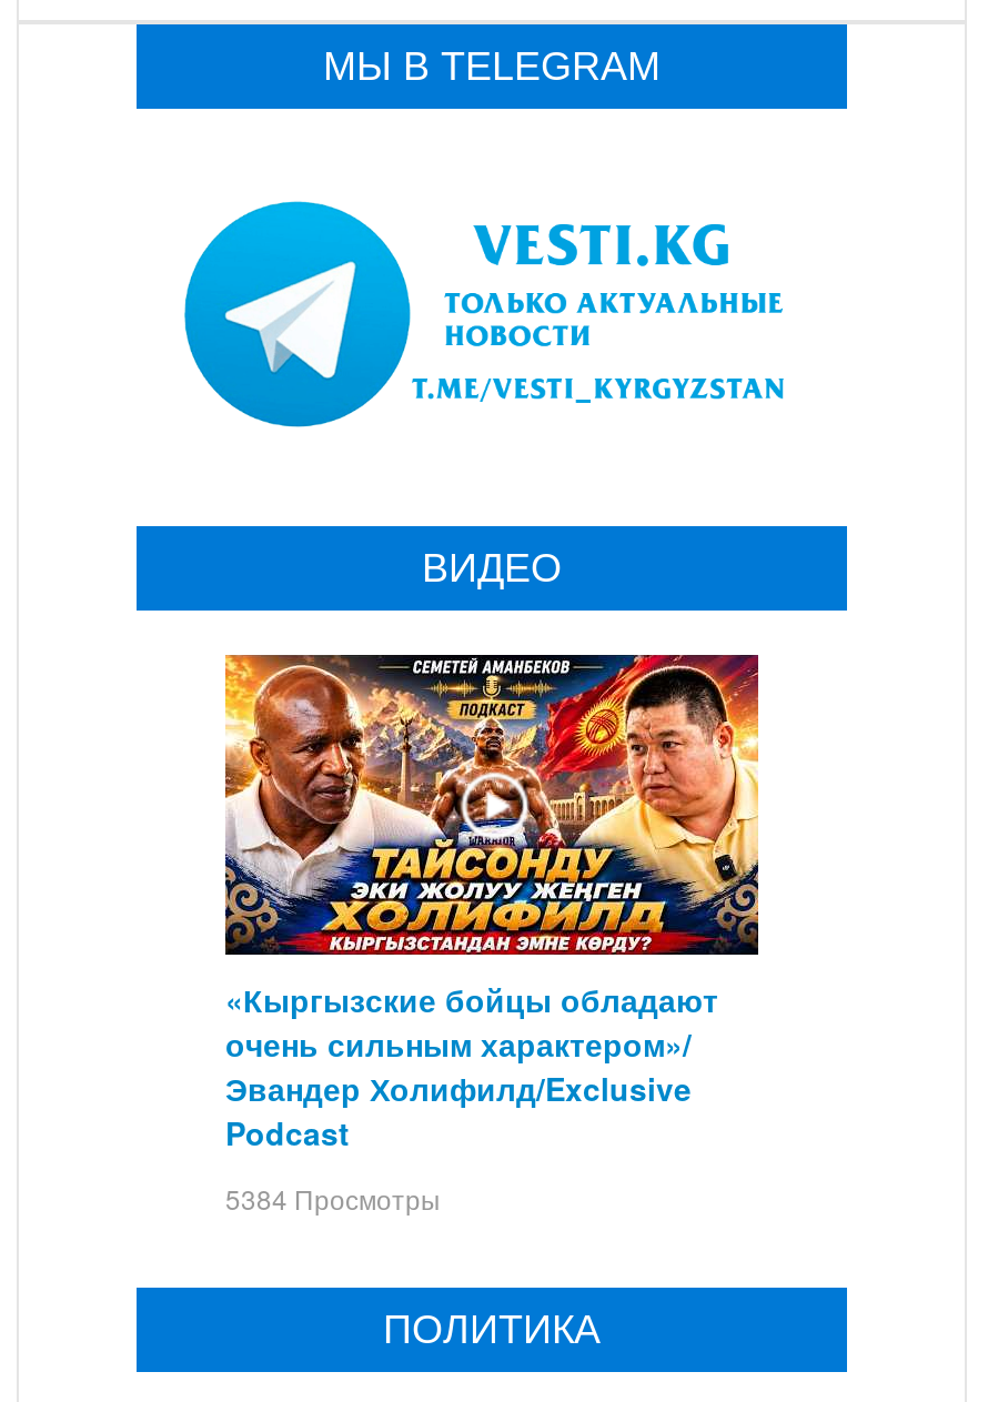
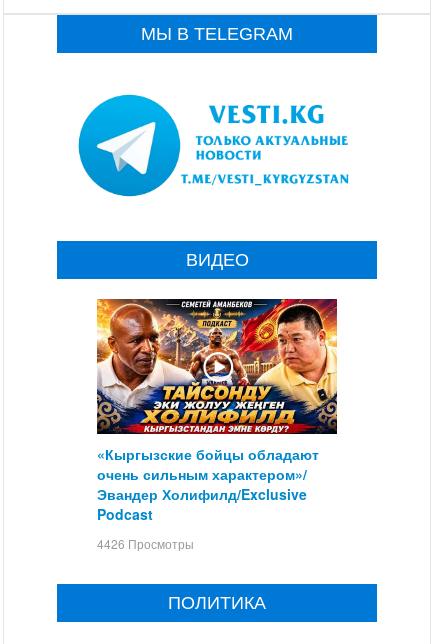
[225,1178,441,1216] 5384 Просмотры -> [97,535,194,552] 4426 Просмотры

